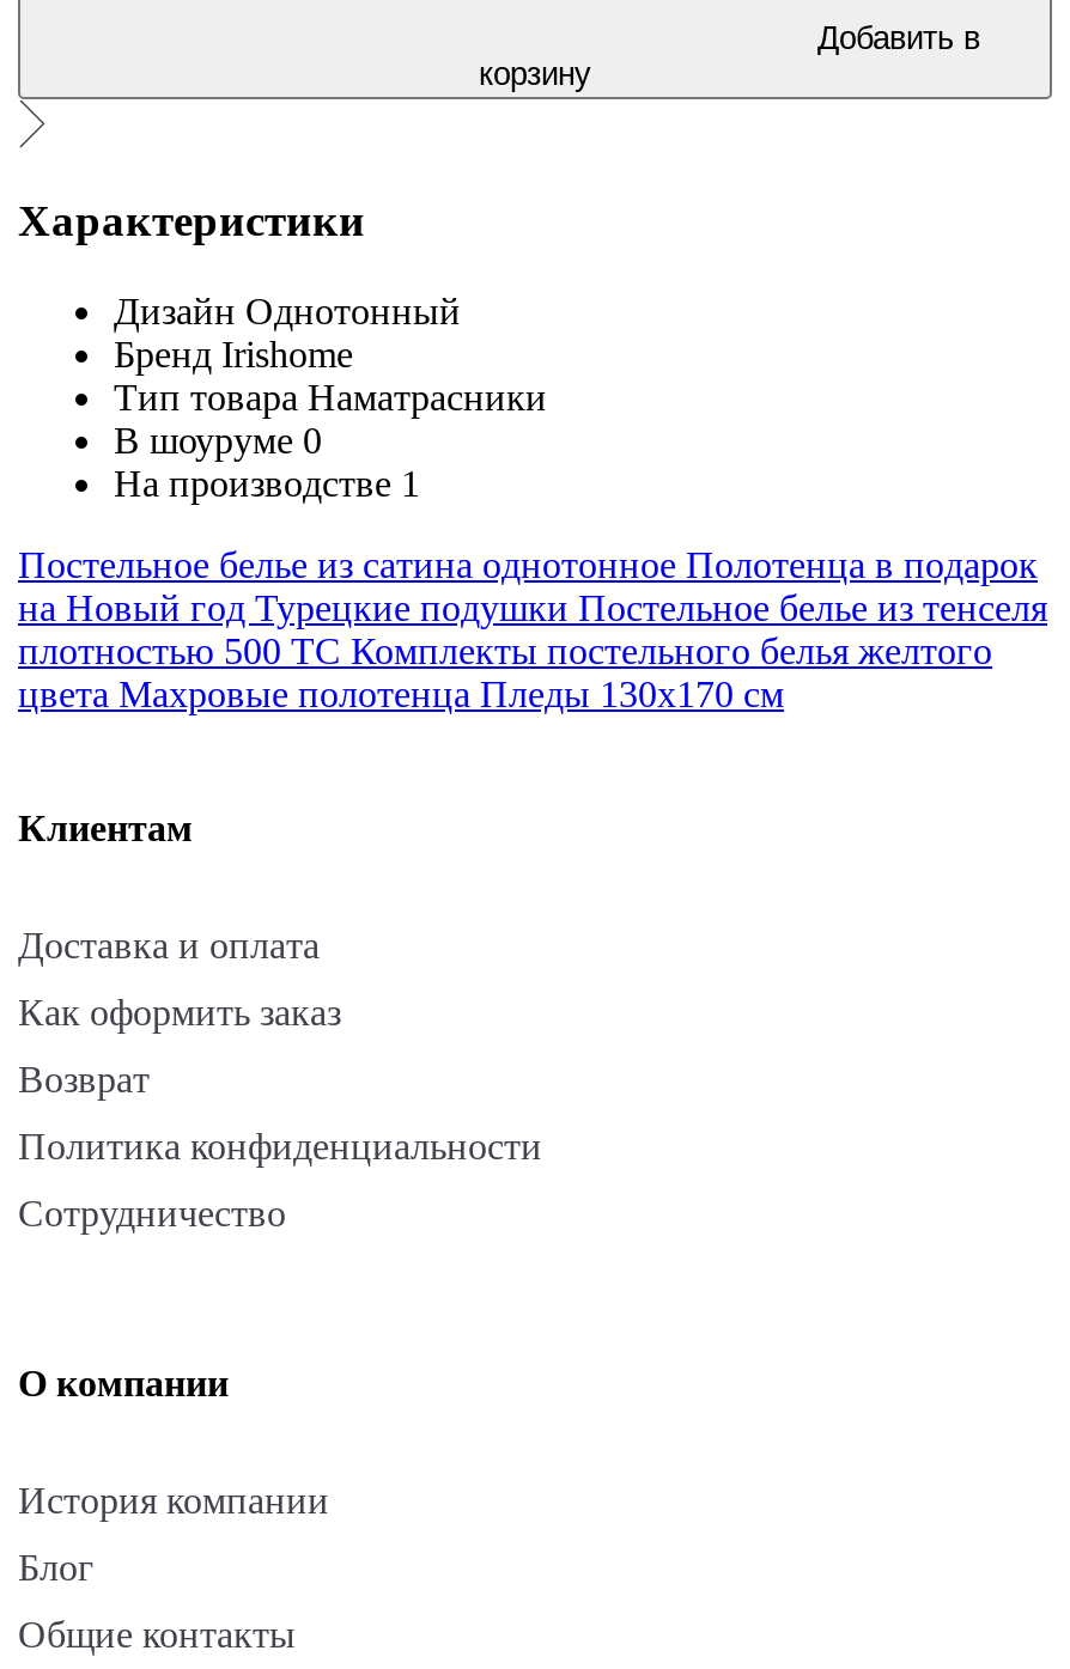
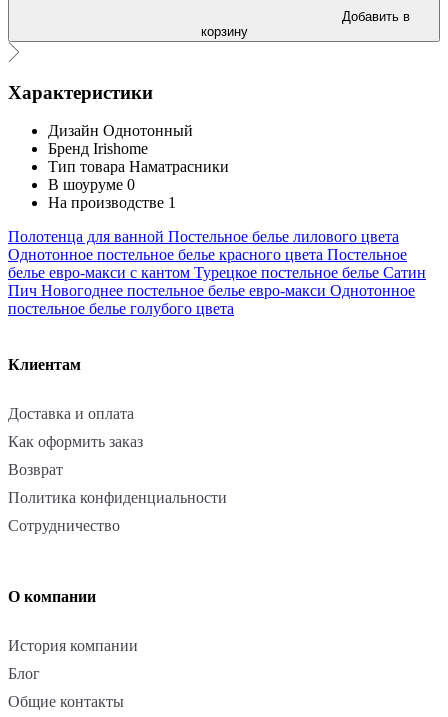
[18,545,1047,715] Постельное белье из сатина однотонное Полотенца в подарок | на Новый год Турецкие подушки Постельное белье из тенселя | плотностью 500 ТС Комплекты постельного белья желтого | цвета Махровые полотенца Пледы 130х170 см -> [8,228,426,317] Полотенца для ванной Постельное белье лилового цвета | Однотонное постельное белье красного цвета Постельное | белье евро-макси с кантом Турецкое постельное белье Сатин | Пич Новогоднее постельное белье евро-макси Однотонное | постельное белье голубого цвета

